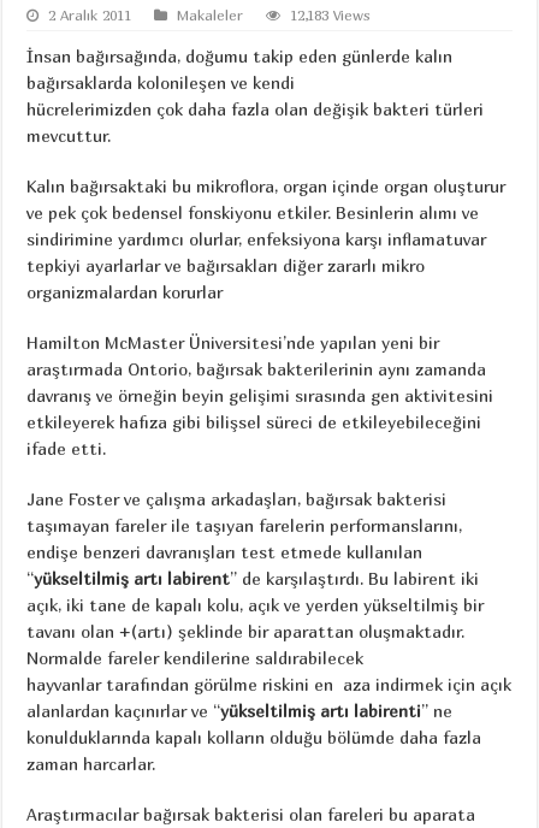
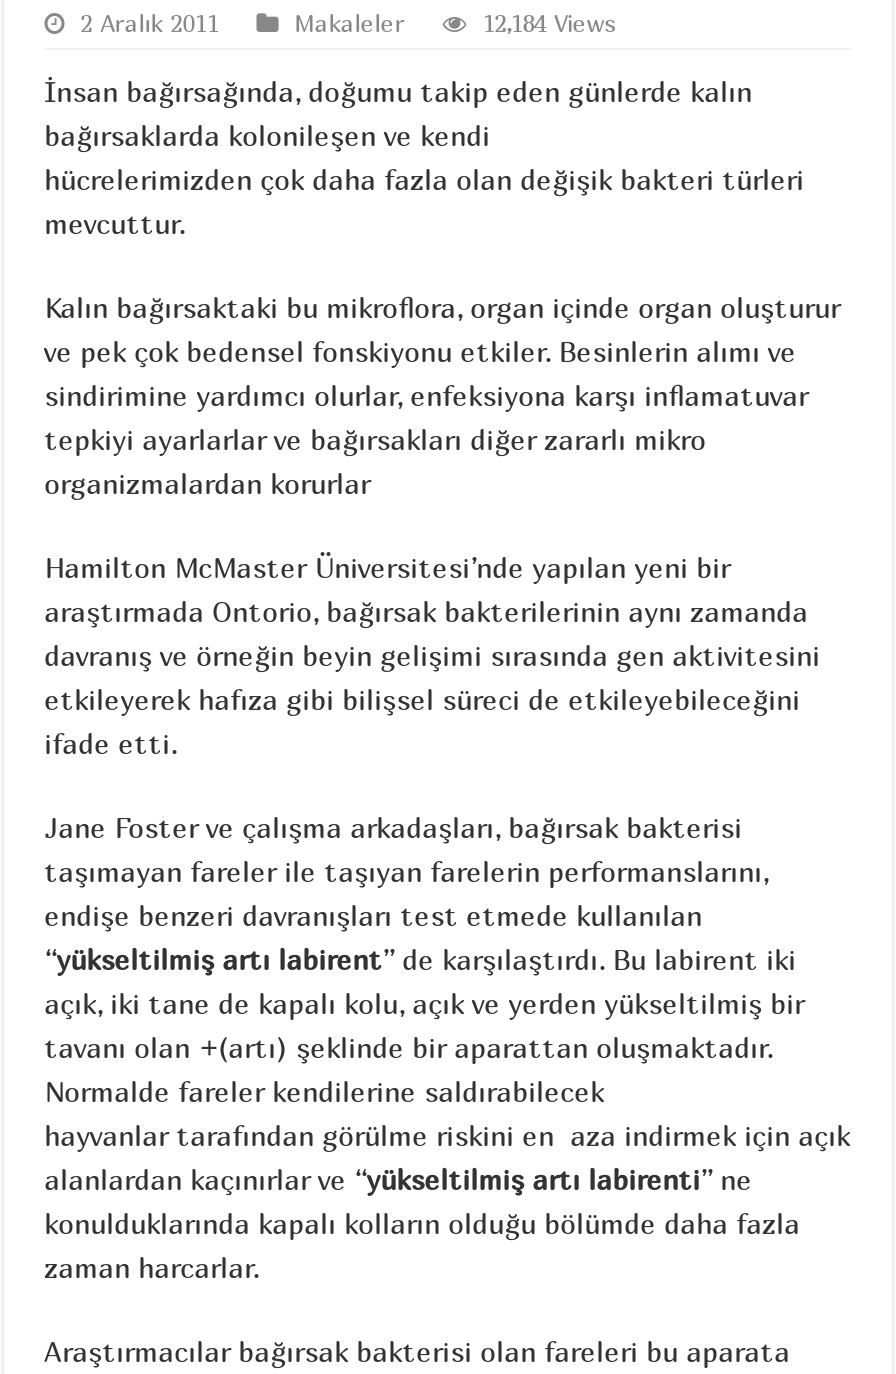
[290,6,371,24] 12,183 Views -> [482,9,616,39] 12,184 Views

